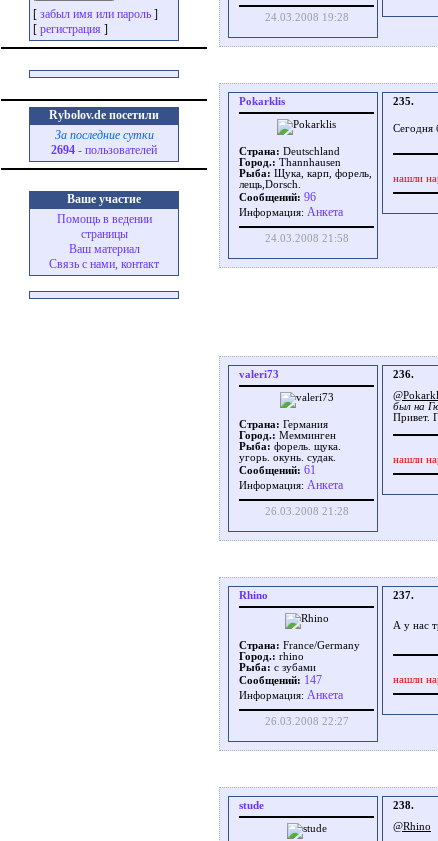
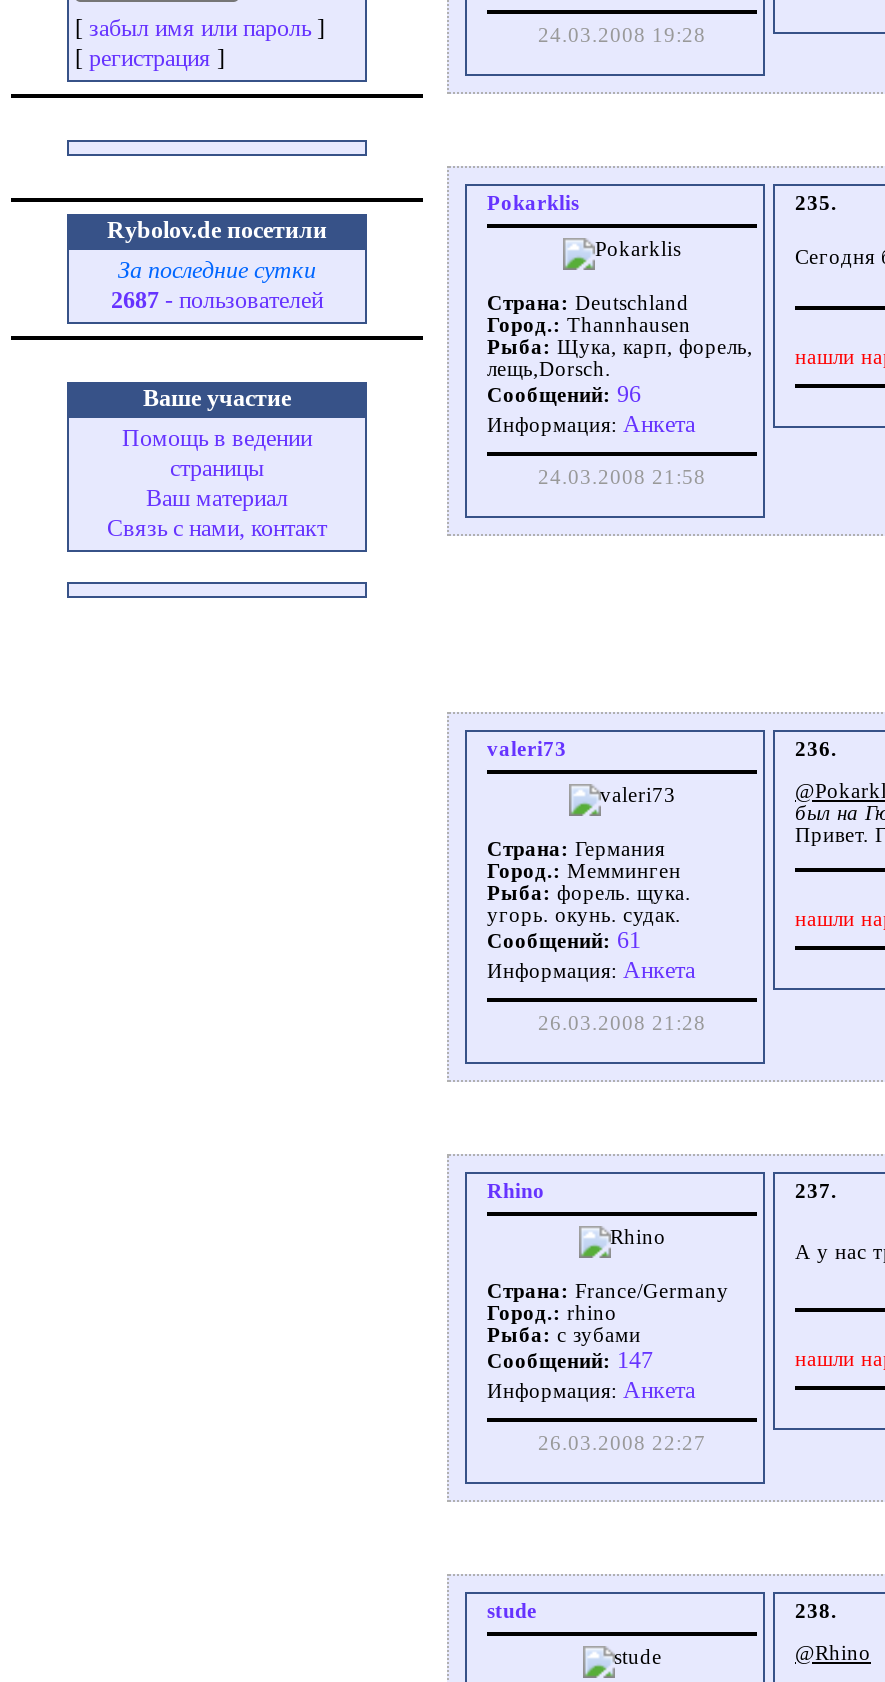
[51,143,157,157] 2694 - пользователей -> [111,286,323,314] 2687 - пользователей

